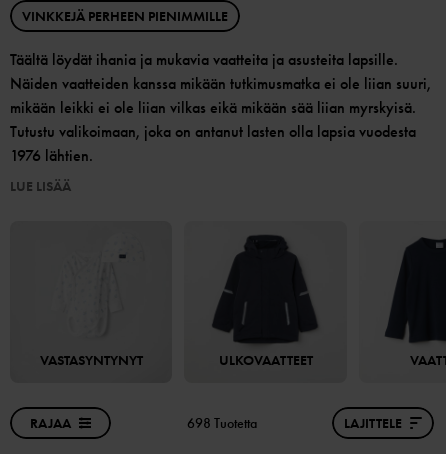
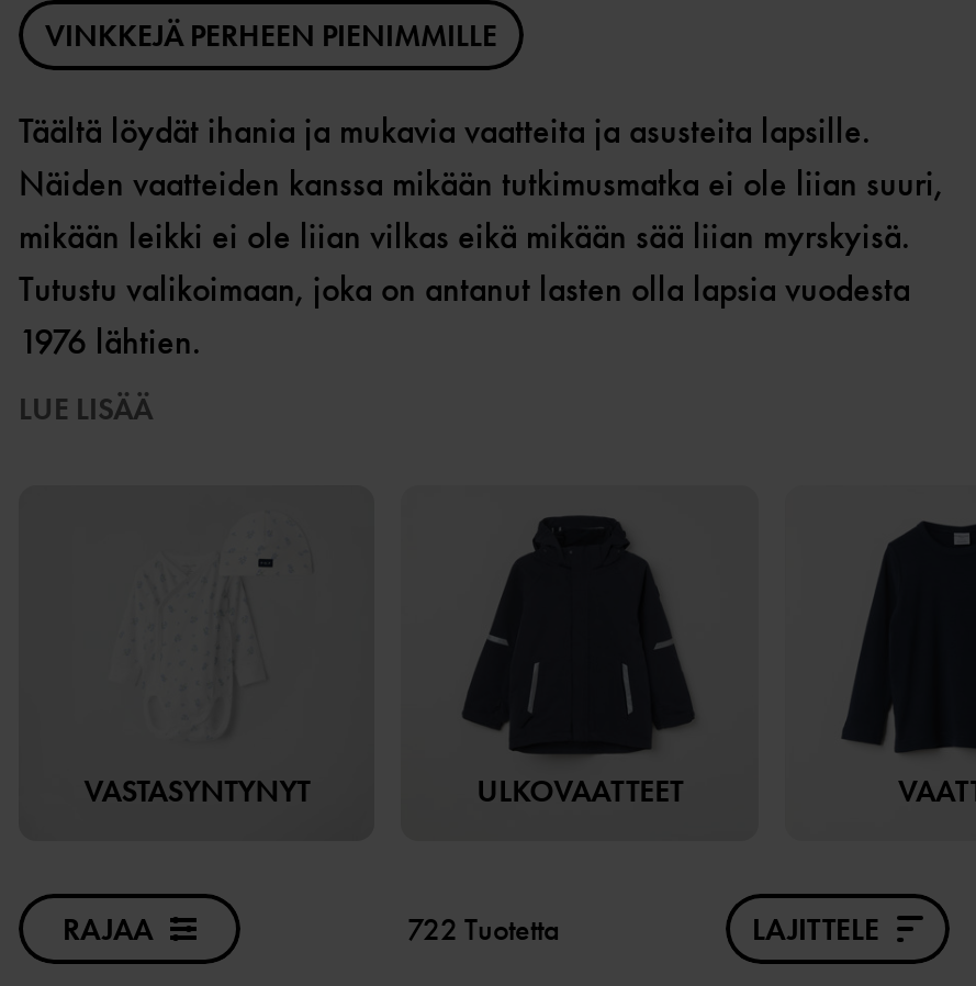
[186,414,256,432] 698 Tuotetta -> [407,910,559,950] 722 Tuotetta

